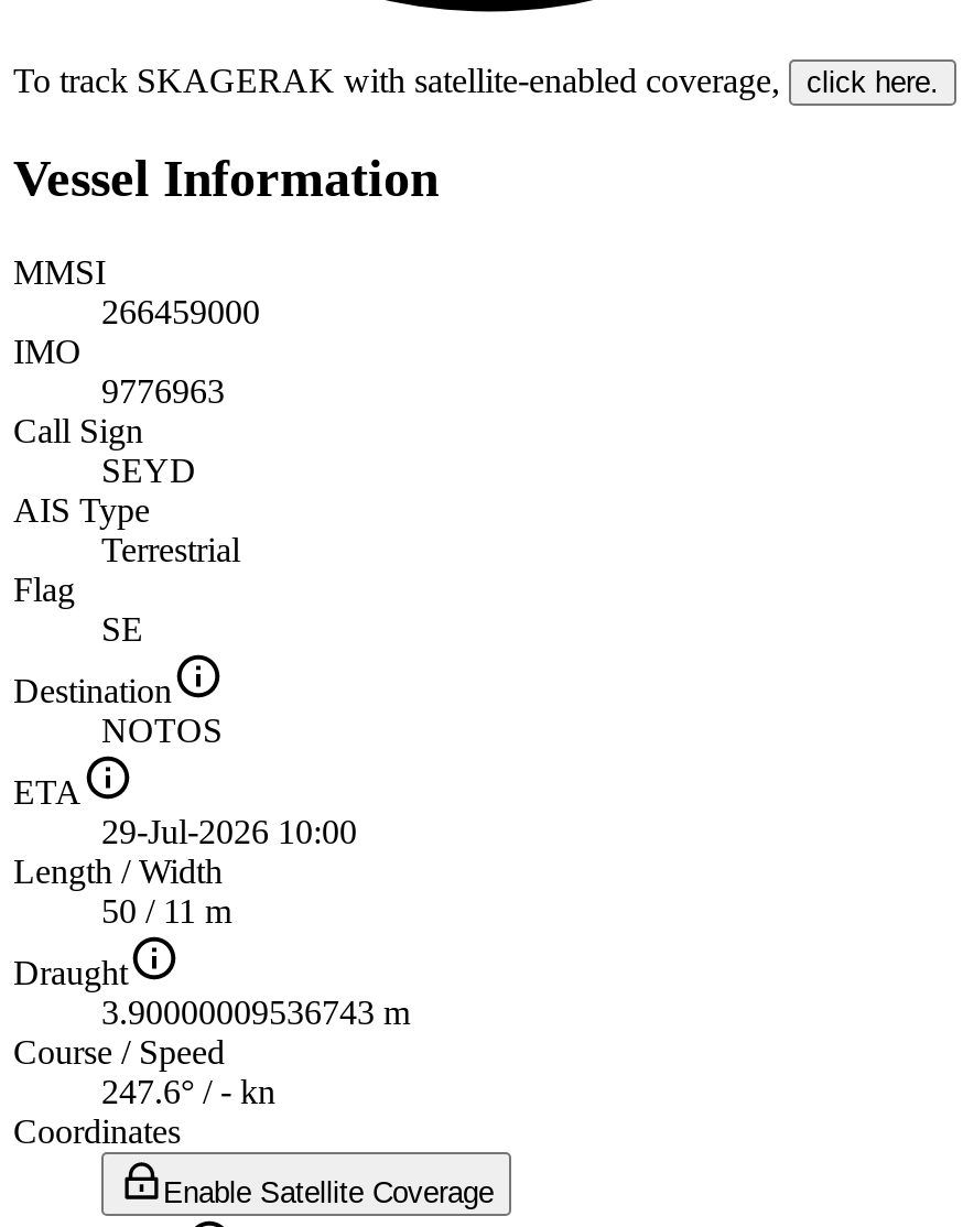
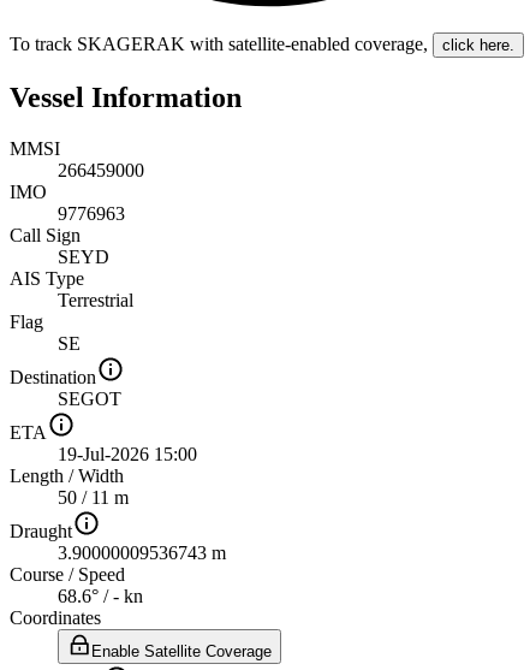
[101,711,223,749] NOTOS -> [58,388,121,409] SEGOT
[101,813,357,850] 29-Jul-2026 10:00 -> [58,444,197,464] 19-Jul-2026 15:00
[101,1073,275,1110] 247.6° / - kn -> [58,586,143,606] 68.6° / - kn

